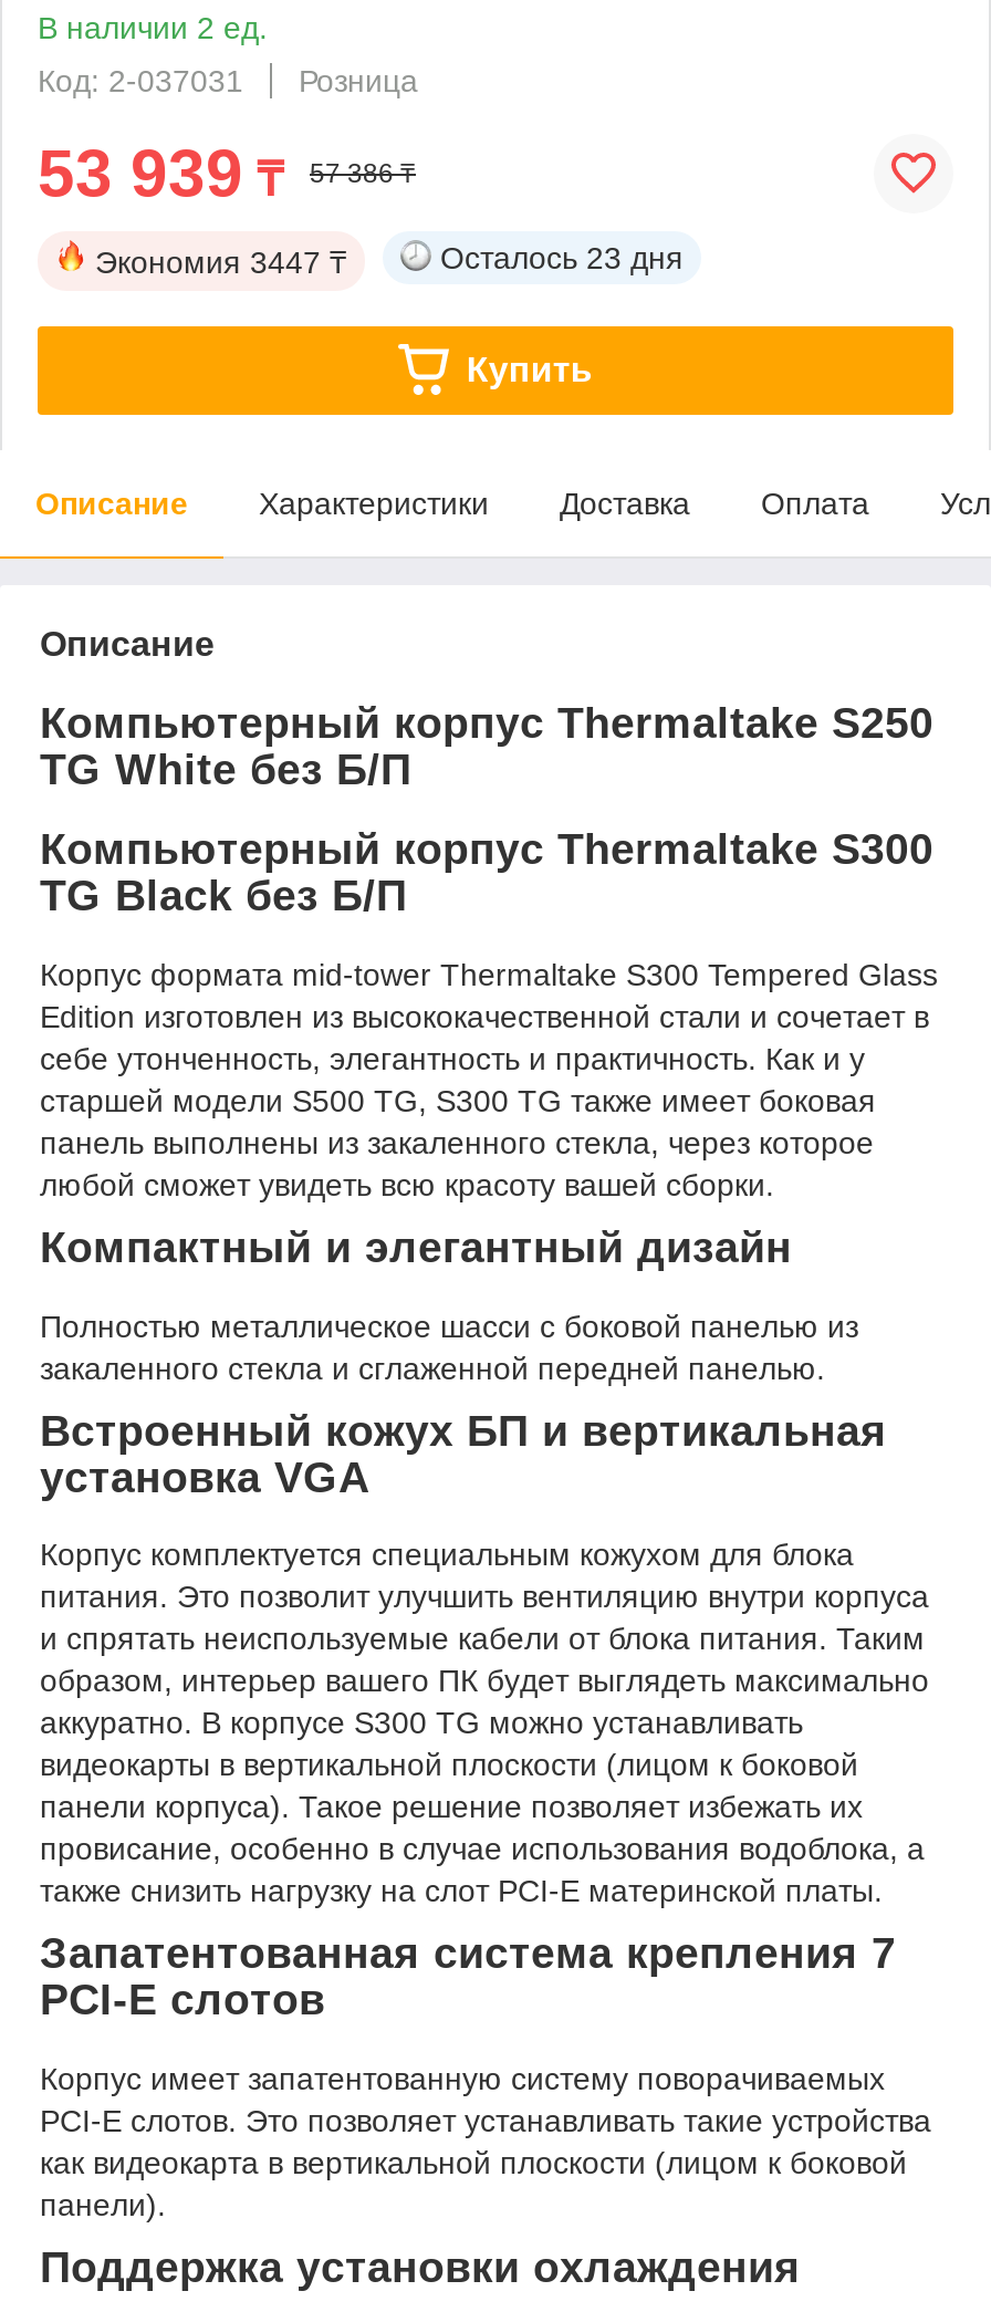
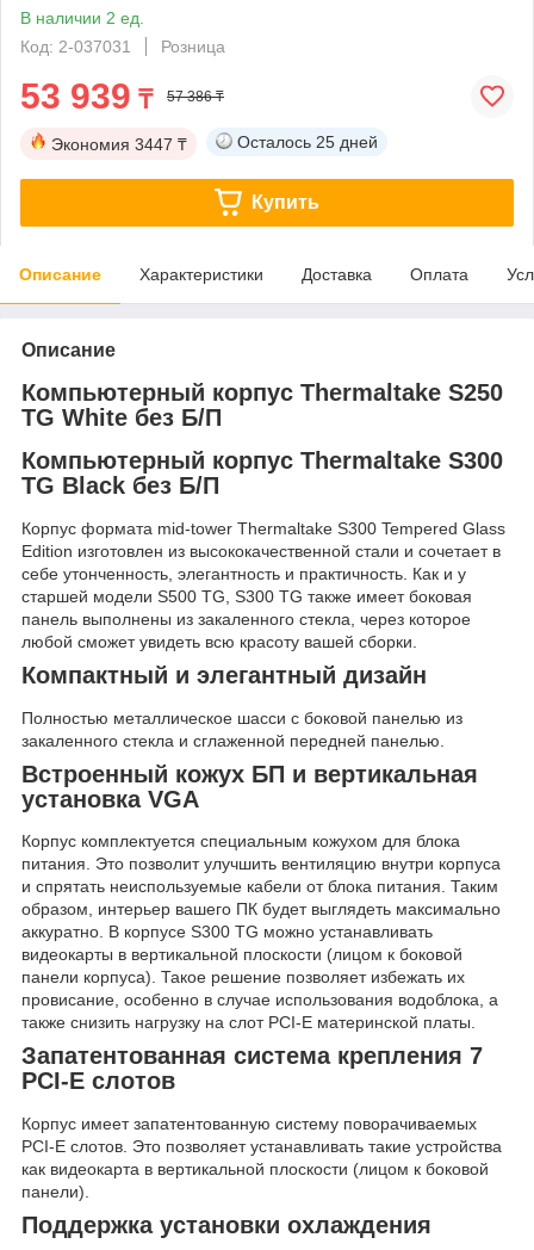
[440,240,684,275] Осталось 23 дня -> [237,132,378,151] Осталось 25 дней

